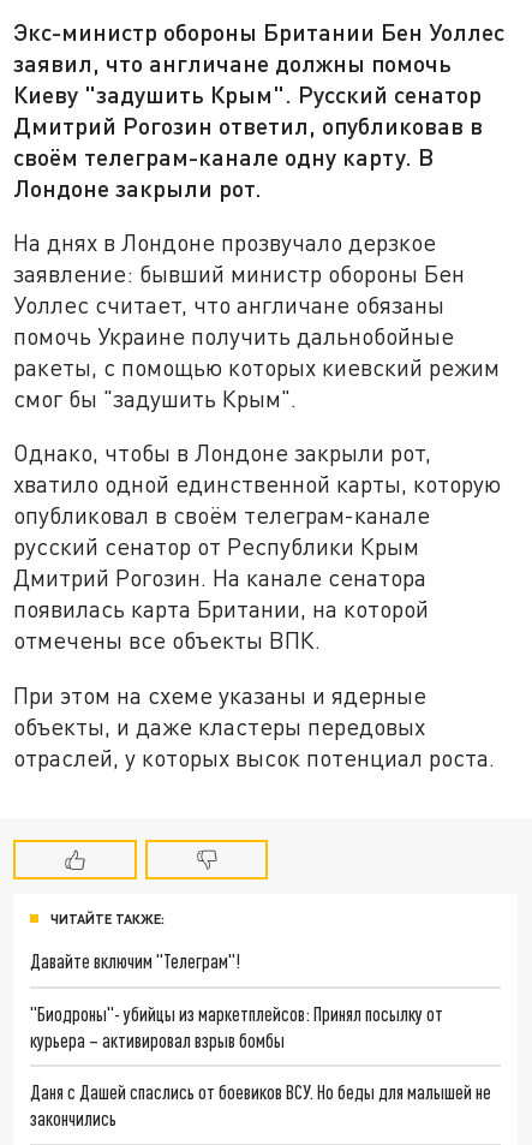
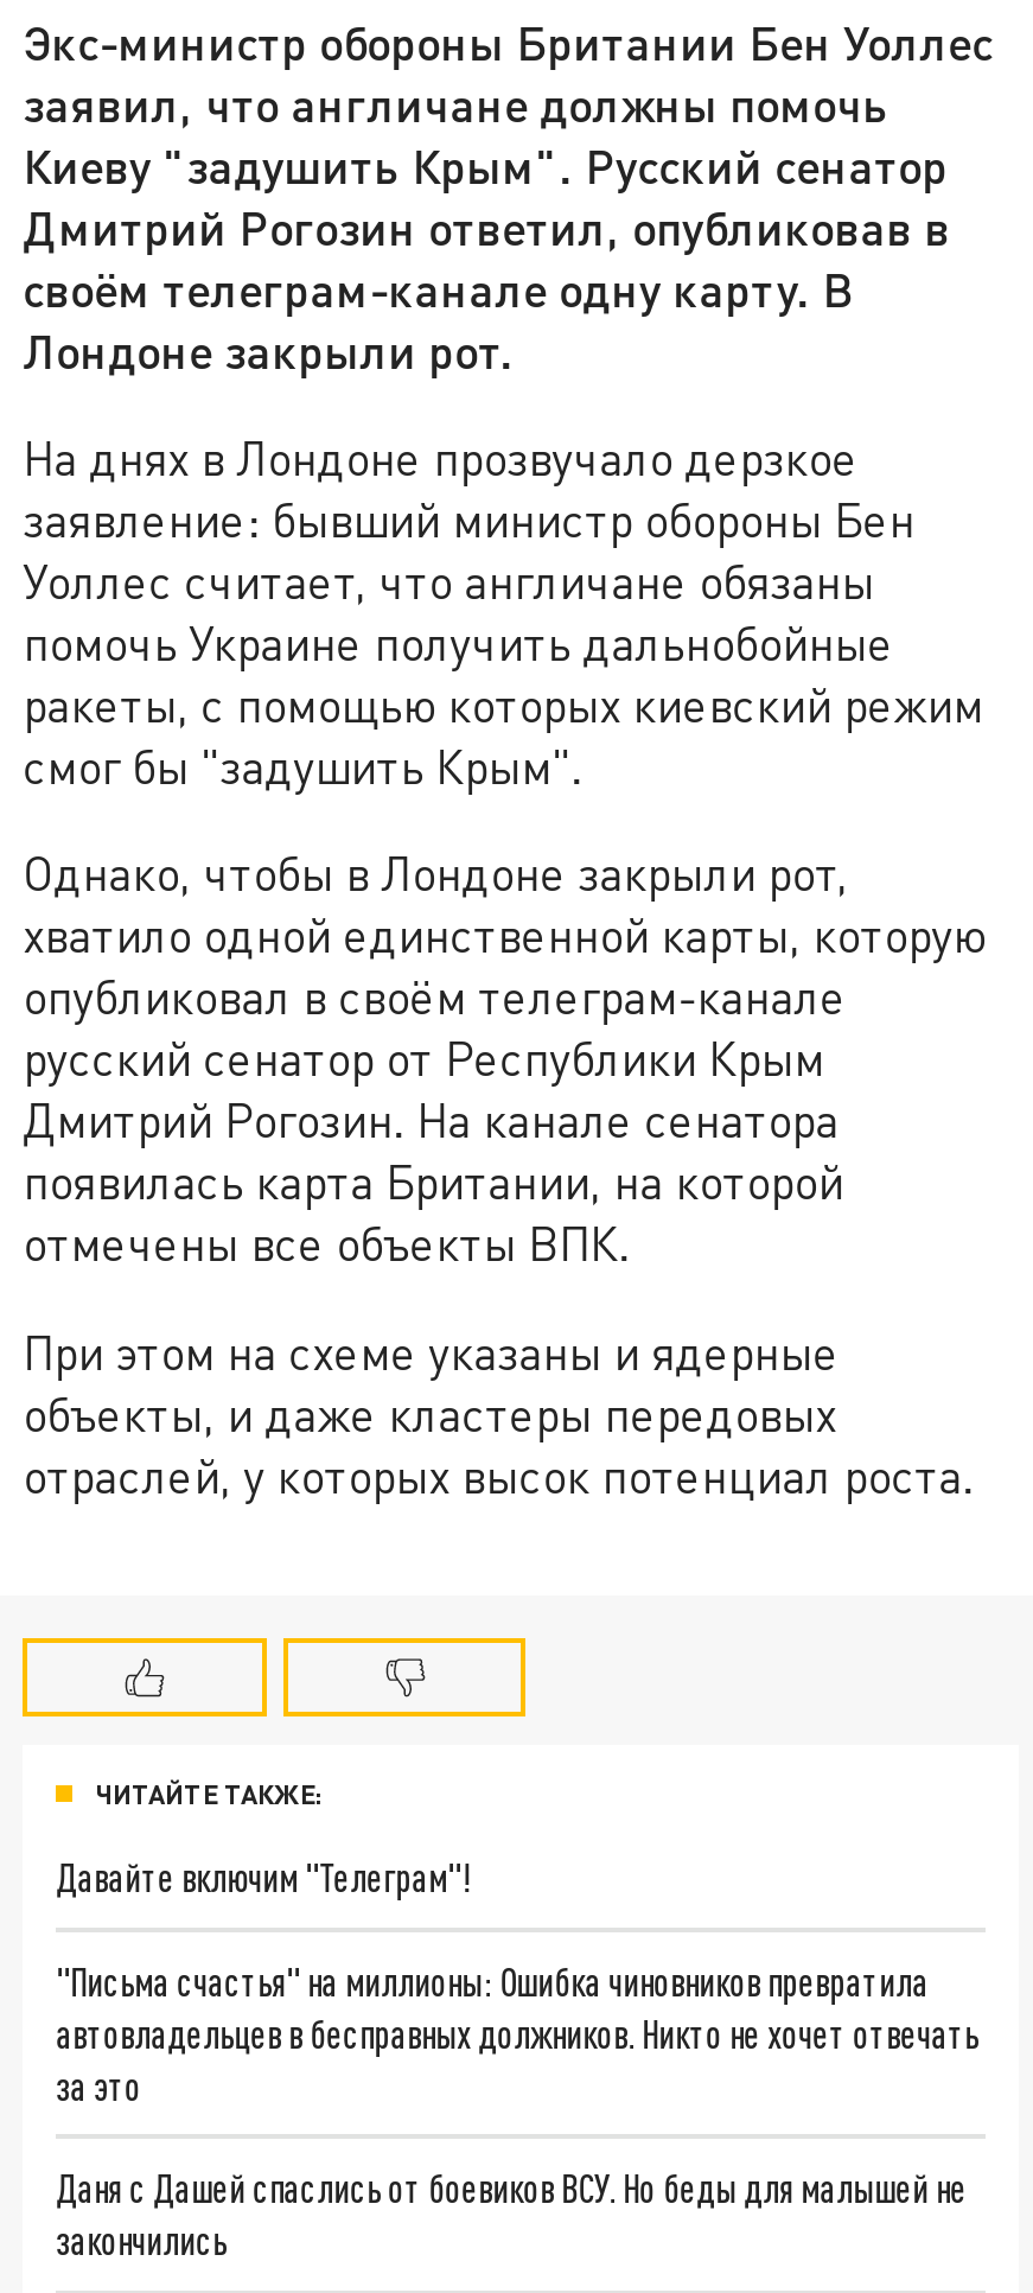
[30,1001,443,1051] "Биодроны"- убийцы из маркетплейсов: Принял посылку от | курьера – активировал взрыв бомбы -> [56,1957,979,2107] "Письма счастья" на миллионы: Ошибка чиновников превратила | автовладельцев в бесправных должников. Никто не хочет отвечать | за это

